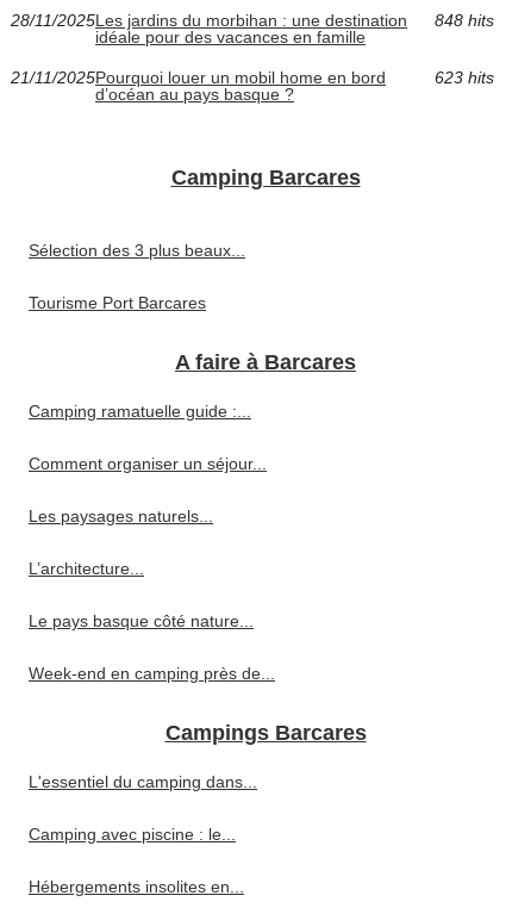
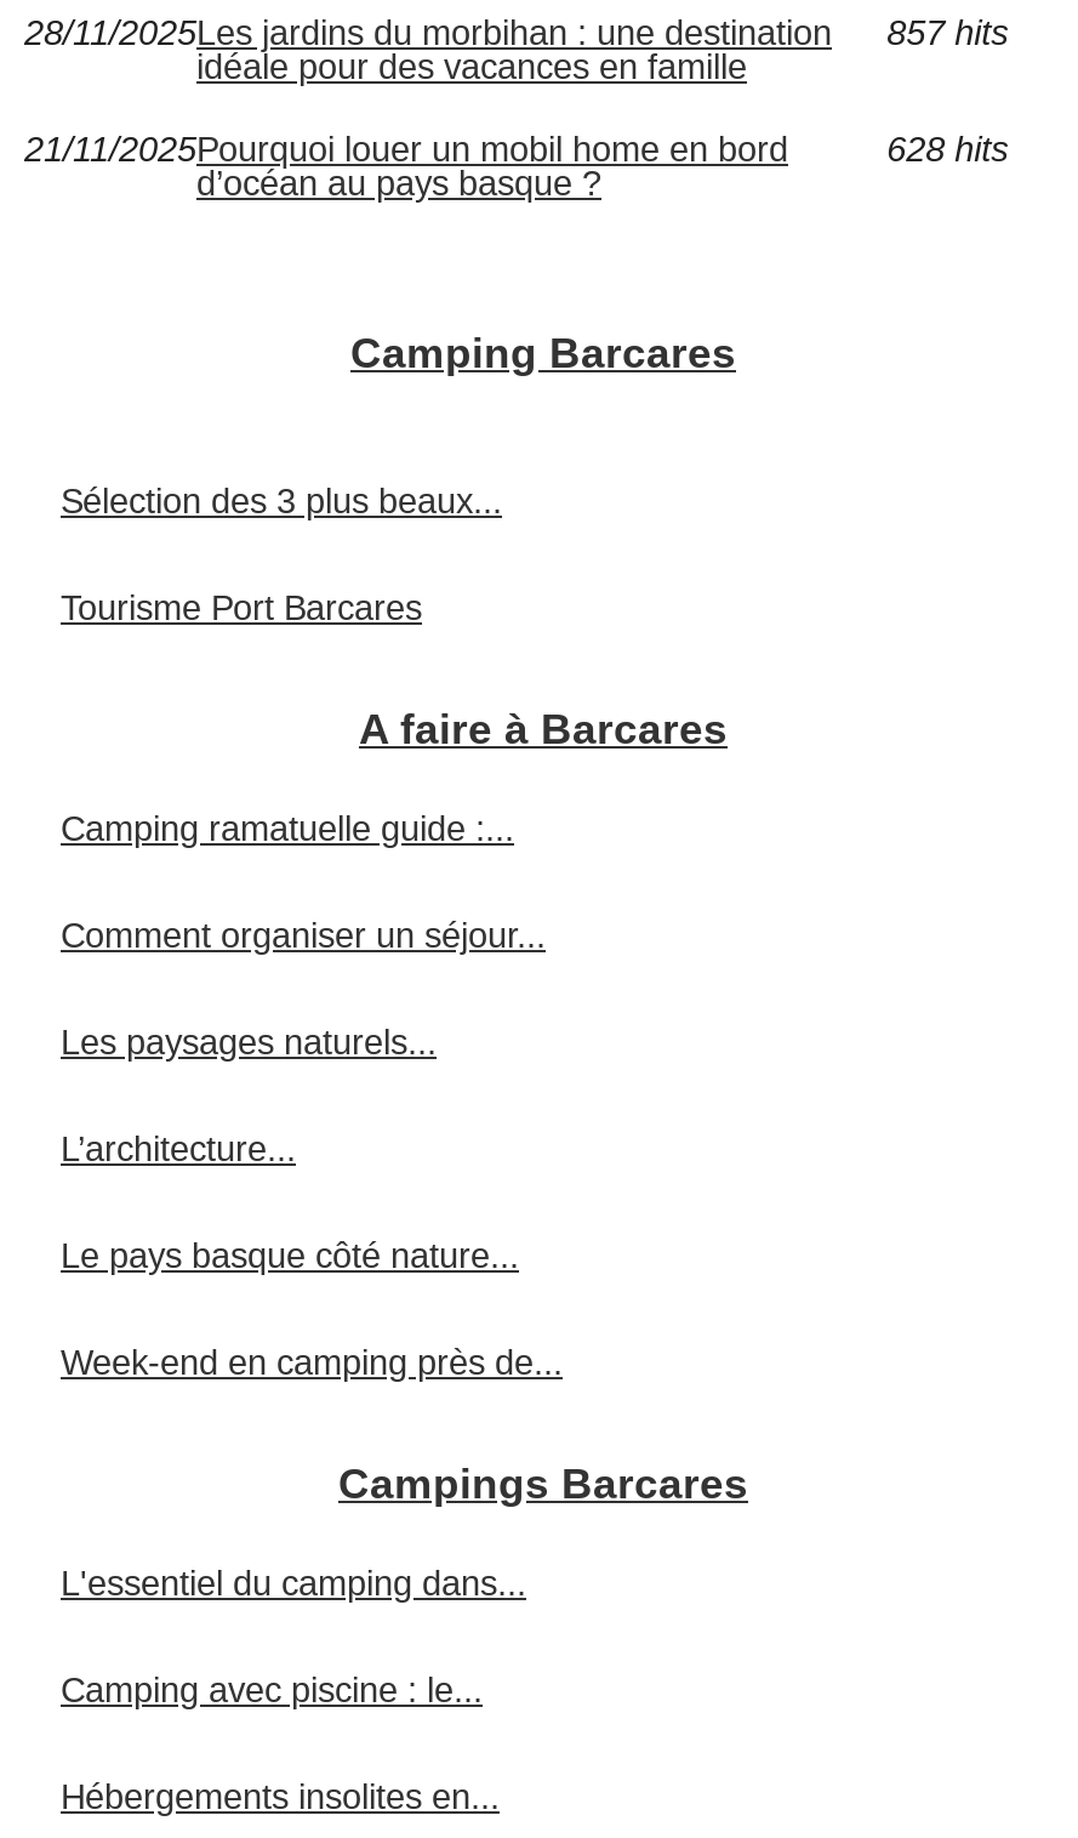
[11,11,494,30] 28/11/2025Les jardins du morbihan : une destination 848 hits -> [24,14,1008,53] 28/11/2025Les jardins du morbihan : une destination 857 hits
[434,68,494,87] 623 hits -> [887,130,1008,169] 628 hits

